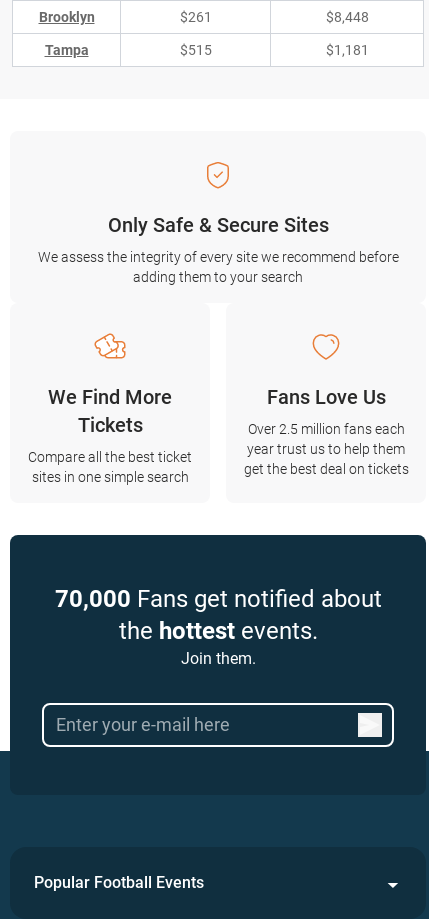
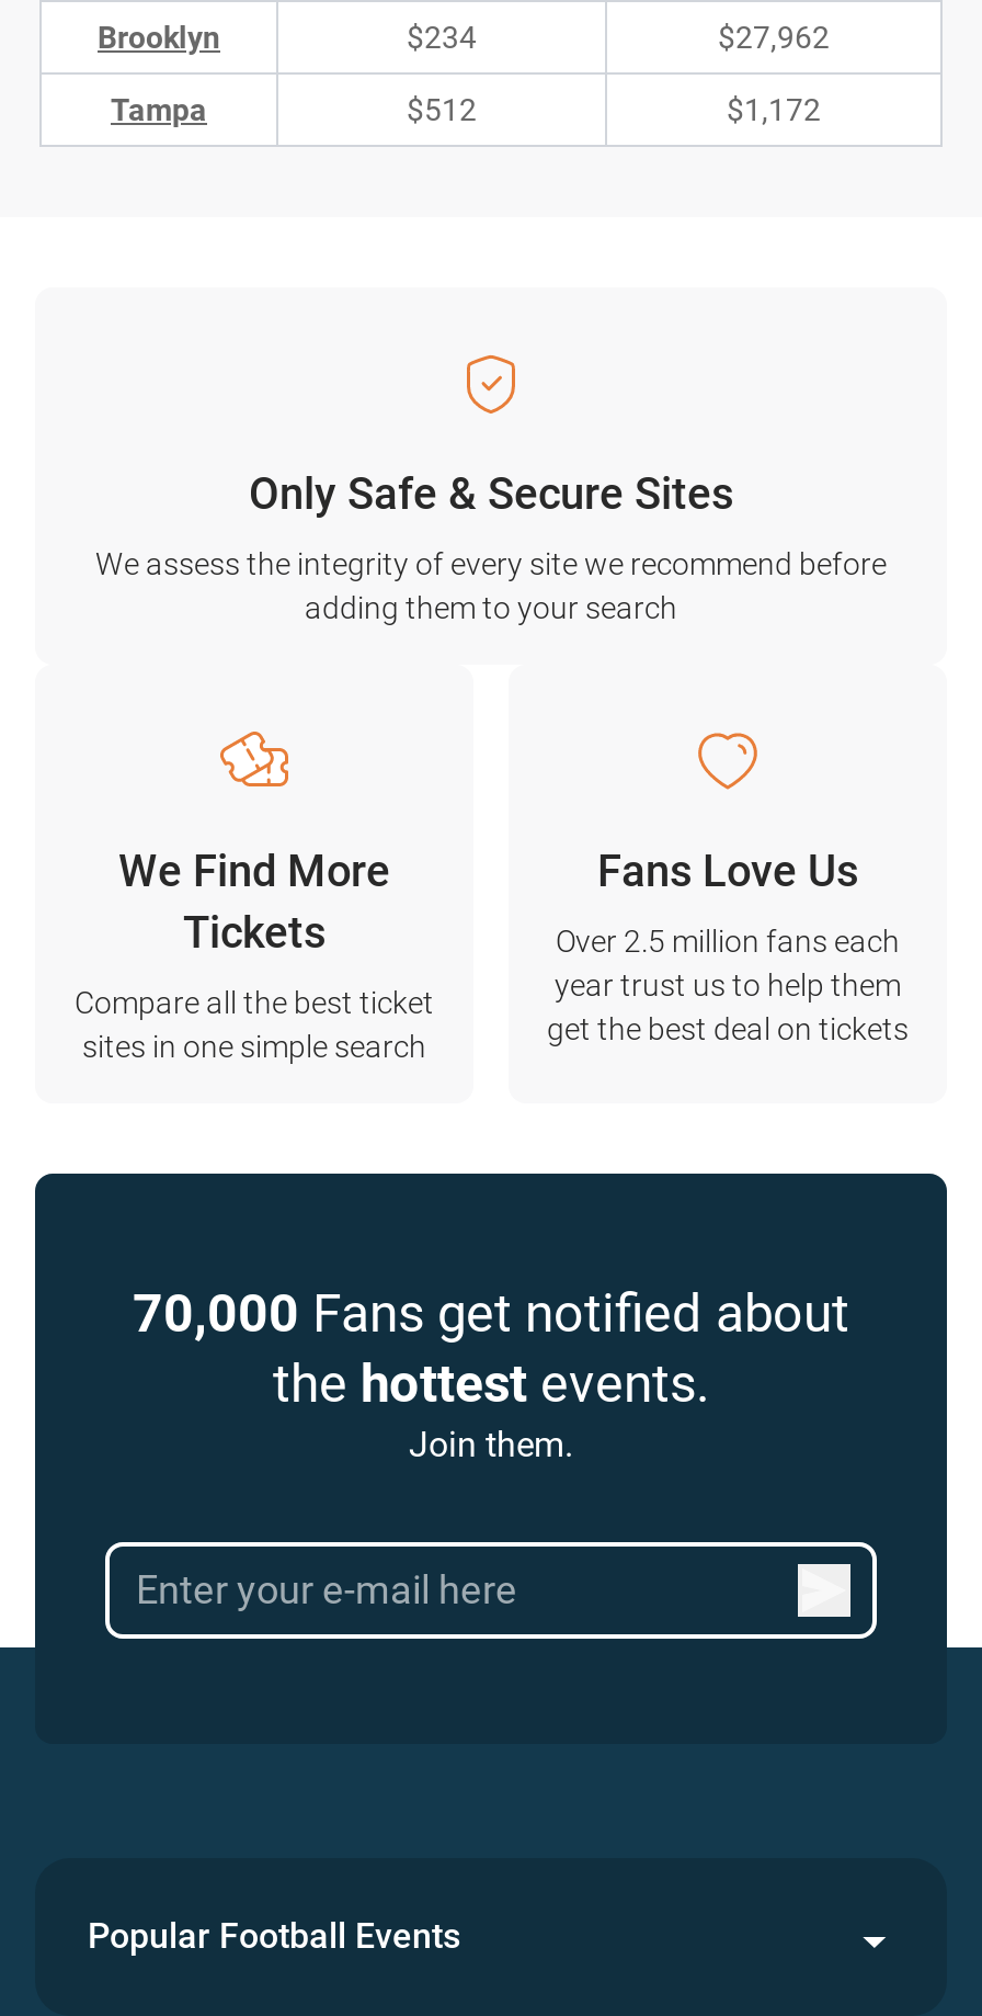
[179,9,211,25] $261 -> [407,20,477,55] $234
[325,9,368,25] $8,448 -> [718,20,830,55] $27,962
[179,42,211,58] $515 -> [407,92,477,127] $512
[325,42,368,58] $1,181 -> [727,92,821,127] $1,172

